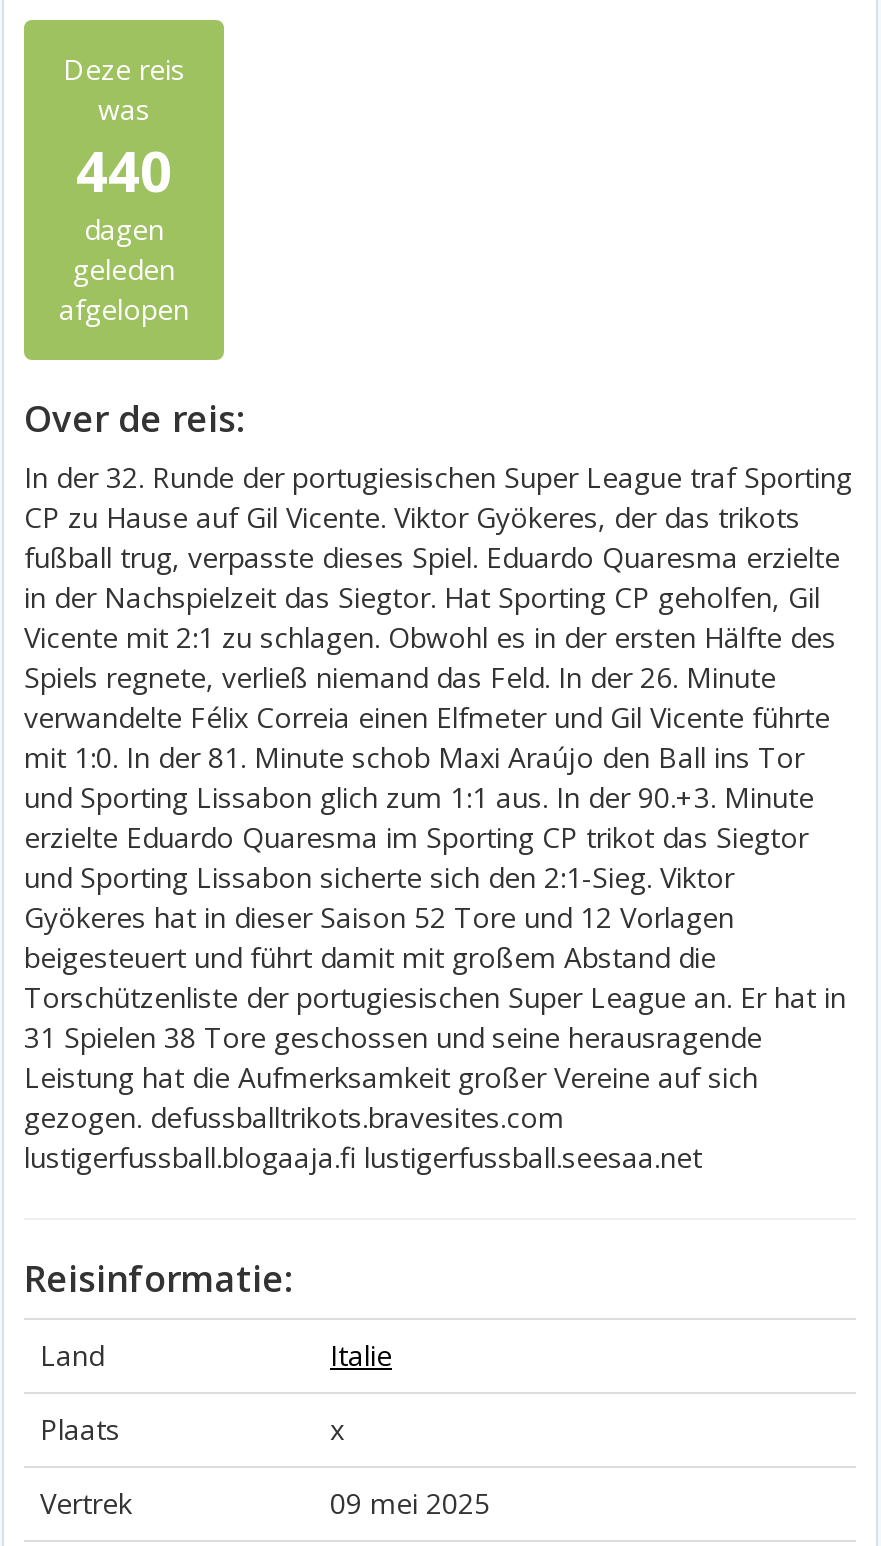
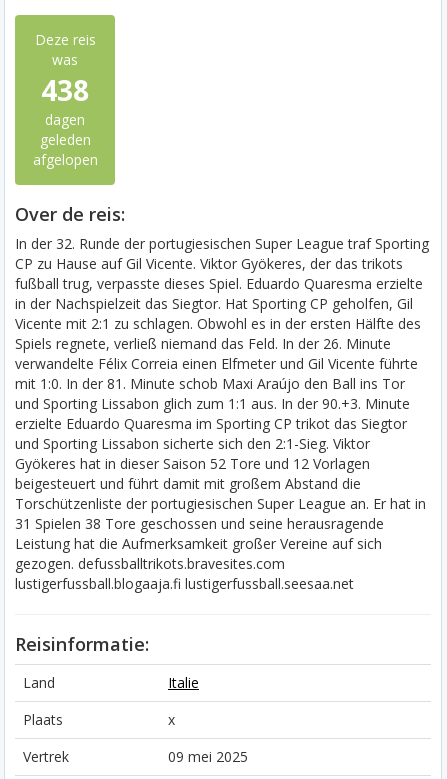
[76,132,172,208] 440 -> [41,71,89,109] 438

